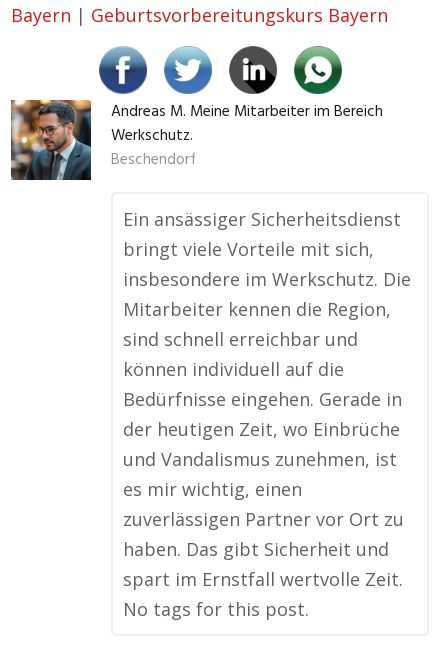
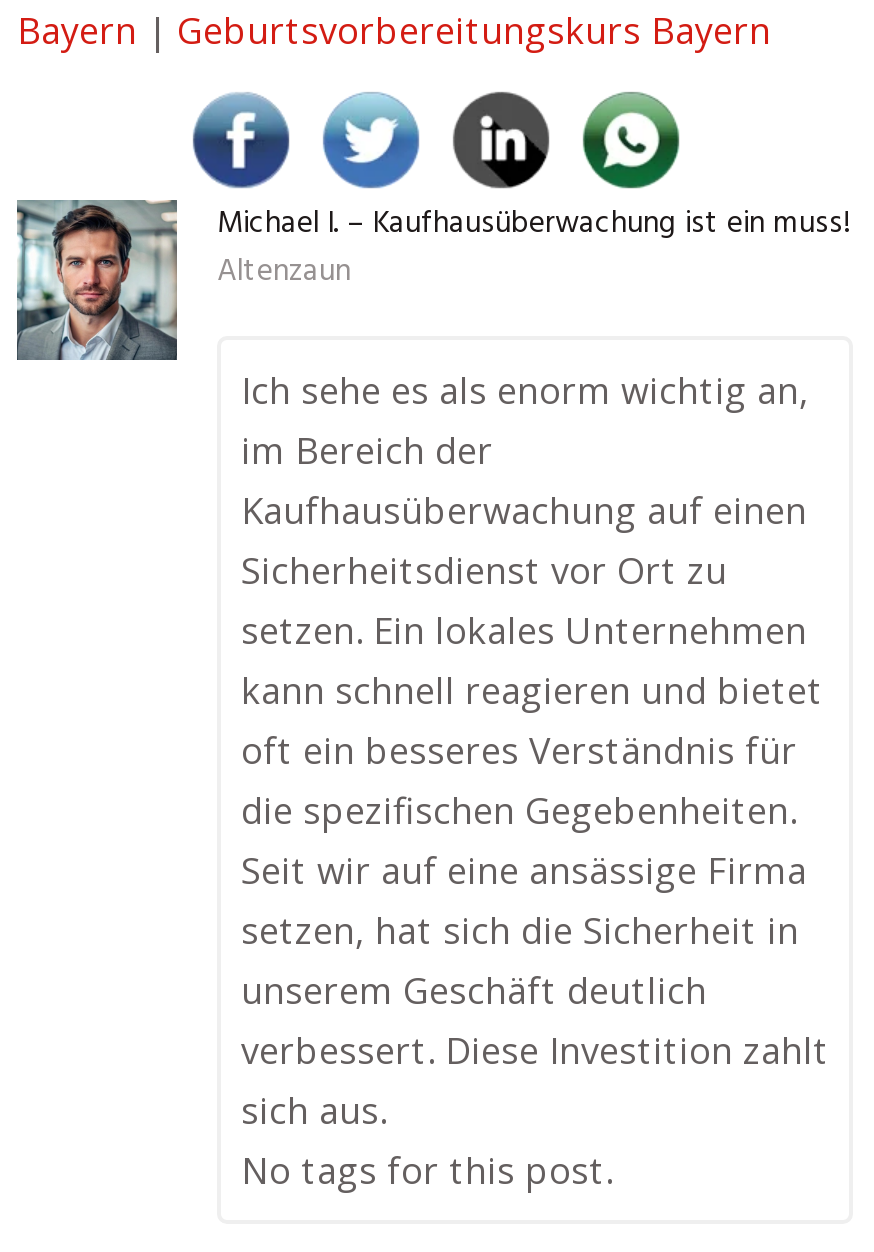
[10,99,383,181] [image] | Andreas M. Meine Mitarbeiter im Bereich | Werkschutz. | Beschendorf -> [15,198,849,362] [image] | Michael I. – Kaufhausüberwachung ist ein muss! | Altenzaun
[123,207,411,591] Ein ansässiger Sicherheitsdienst | bringt viele Vorteile mit sich, | insbesondere im Werkschutz. Die | Mitarbeiter kennen die Region, | sind schnell erreichbar und | können individuell auf die | Bedürfnisse eingehen. Gerade in | der heutigen Zeit, wo Einbrüche | und Vandalismus zunehmen, ist | es mir wichtig, einen | zuverlässigen Partner vor Ort zu | haben. Das gibt Sicherheit und | spart im Ernstfall wertvolle Zeit. -> [241,366,829,1134] Ich sehe es als enorm wichtig an, | im Bereich der | Kaufhausüberwachung auf einen | Sicherheitsdienst vor Ort zu | setzen. Ein lokales Unternehmen | kann schnell reagieren und bietet | oft ein besseres Verständnis für | die spezifischen Gegebenheiten. | Seit wir auf eine ansässige Firma | setzen, hat sich die Sicherheit in | unserem Geschäft deutlich | verbessert. Diese Investition zahlt | sich aus.

